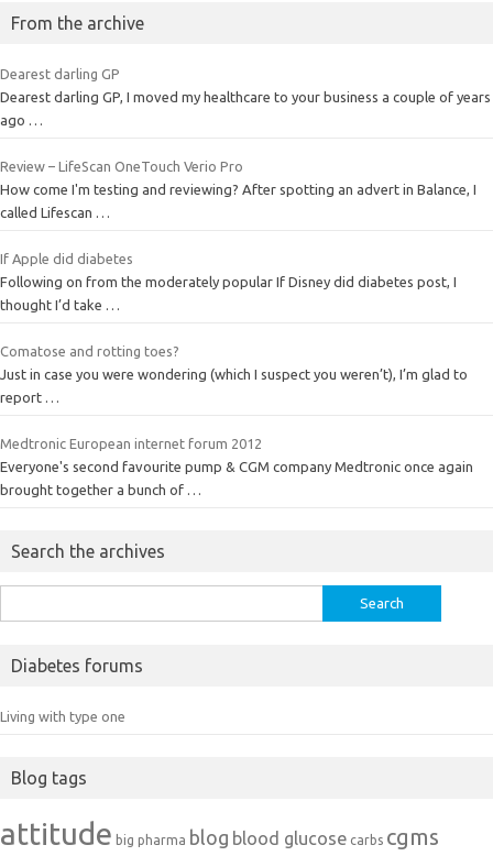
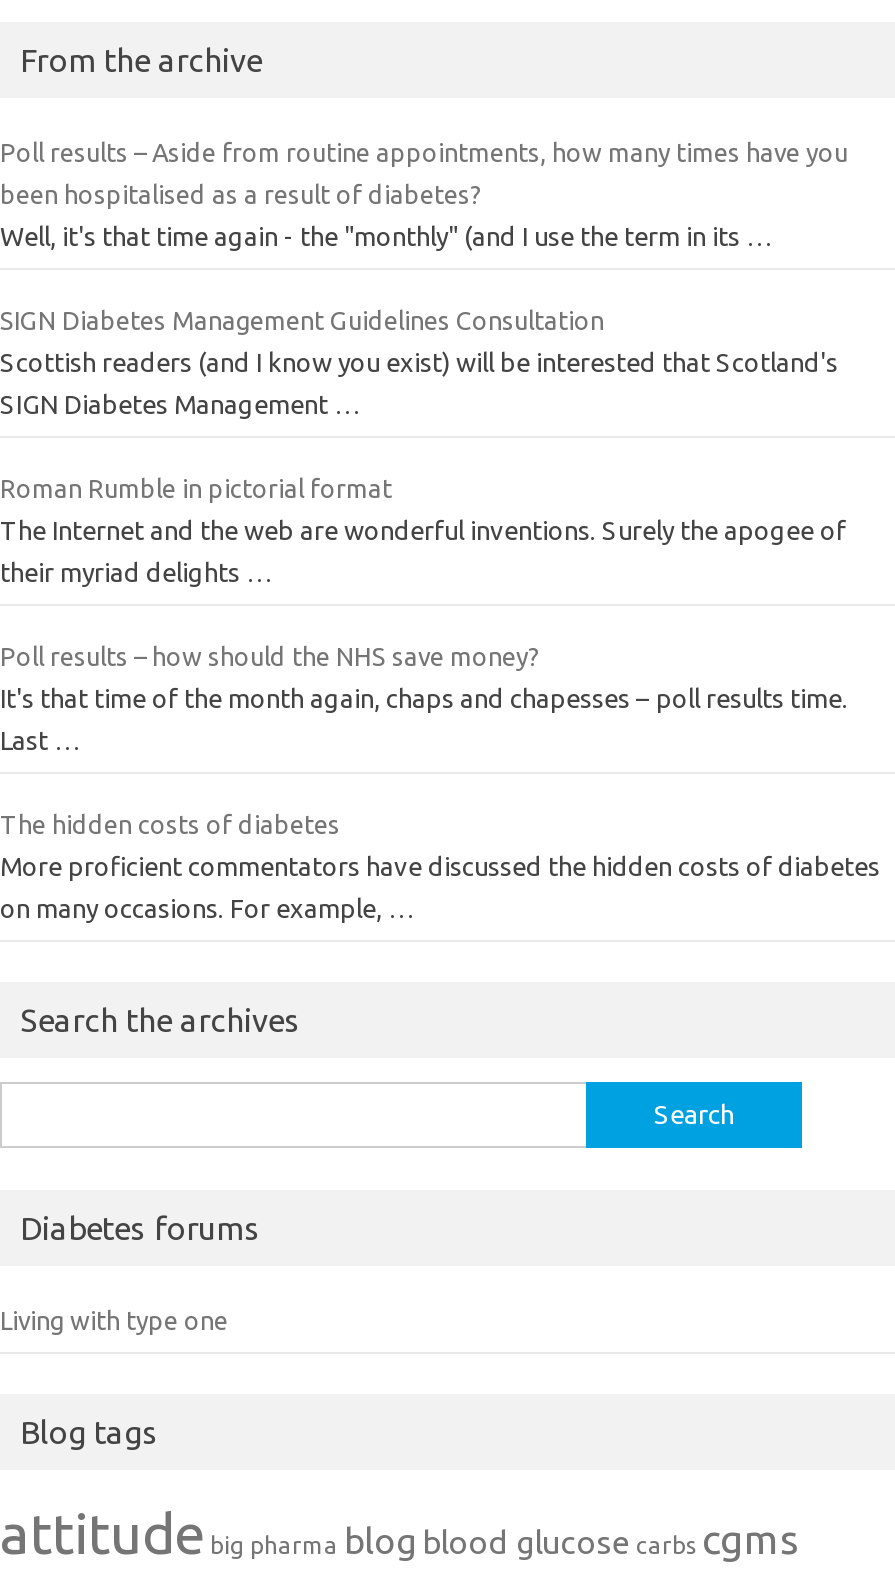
[0,65,120,81] Dearest darling GP -> [0,137,848,165] Poll results – Aside from routine appointments, how many times have you
[0,89,491,104] Dearest darling GP, I moved my healthcare to your business a couple of years -> [0,179,482,207] been hospitalised as a result of diabetes?
[0,112,43,127] ago … -> [0,221,772,249] Well, it's that time again - the "monthly" (and I use the term in its …
[0,158,243,173] Review – LifeScan OneTouch Verio Pro -> [0,305,604,333] SIGN Diabetes Management Guidelines Consultation
[0,181,476,196] How come I'm testing and reviewing? After spotting an advert in Balance, I -> [0,347,838,375] Scottish readers (and I know you exist) will be interested that Scotland's
[0,204,110,220] called Lifescan … -> [0,389,360,417] SIGN Diabetes Management …
[0,250,133,266] If Apple did diabetes -> [0,473,392,501] Roman Rumble in pictorial format
[0,273,457,289] Following on from the moderately popular If Disney did diabetes post, I -> [0,515,846,543] The Internet and the web are wonderful inventions. Surely the apogee of
[0,297,120,312] thought I’d take … -> [0,557,272,585] their myriad delights …
[0,343,179,358] Comatose and rotting toes? -> [0,641,540,669] Poll results – how should the NHS save money?
[0,366,468,381] Just in case you were wondering (which I suspect you weren’t), I’m glad to -> [0,683,848,711] It's that time of the month again, chaps and chapesses – poll results time.
[0,389,59,404] report … -> [0,725,80,753] Last …
[0,435,262,451] Medtronic European internet forum 2012 -> [0,809,340,837] The hidden costs of diabetes
[0,458,473,474] Everyone's second favourite pump & CGM company Medtronic once again -> [0,851,880,879] More proficient commentators have discussed the hidden costs of diabetes
[0,481,201,497] brought together a bunch of … -> [0,893,414,921] on many occasions. For example, …

